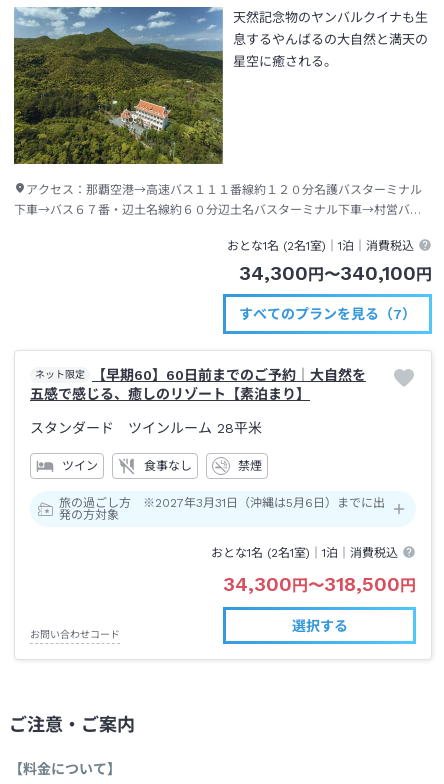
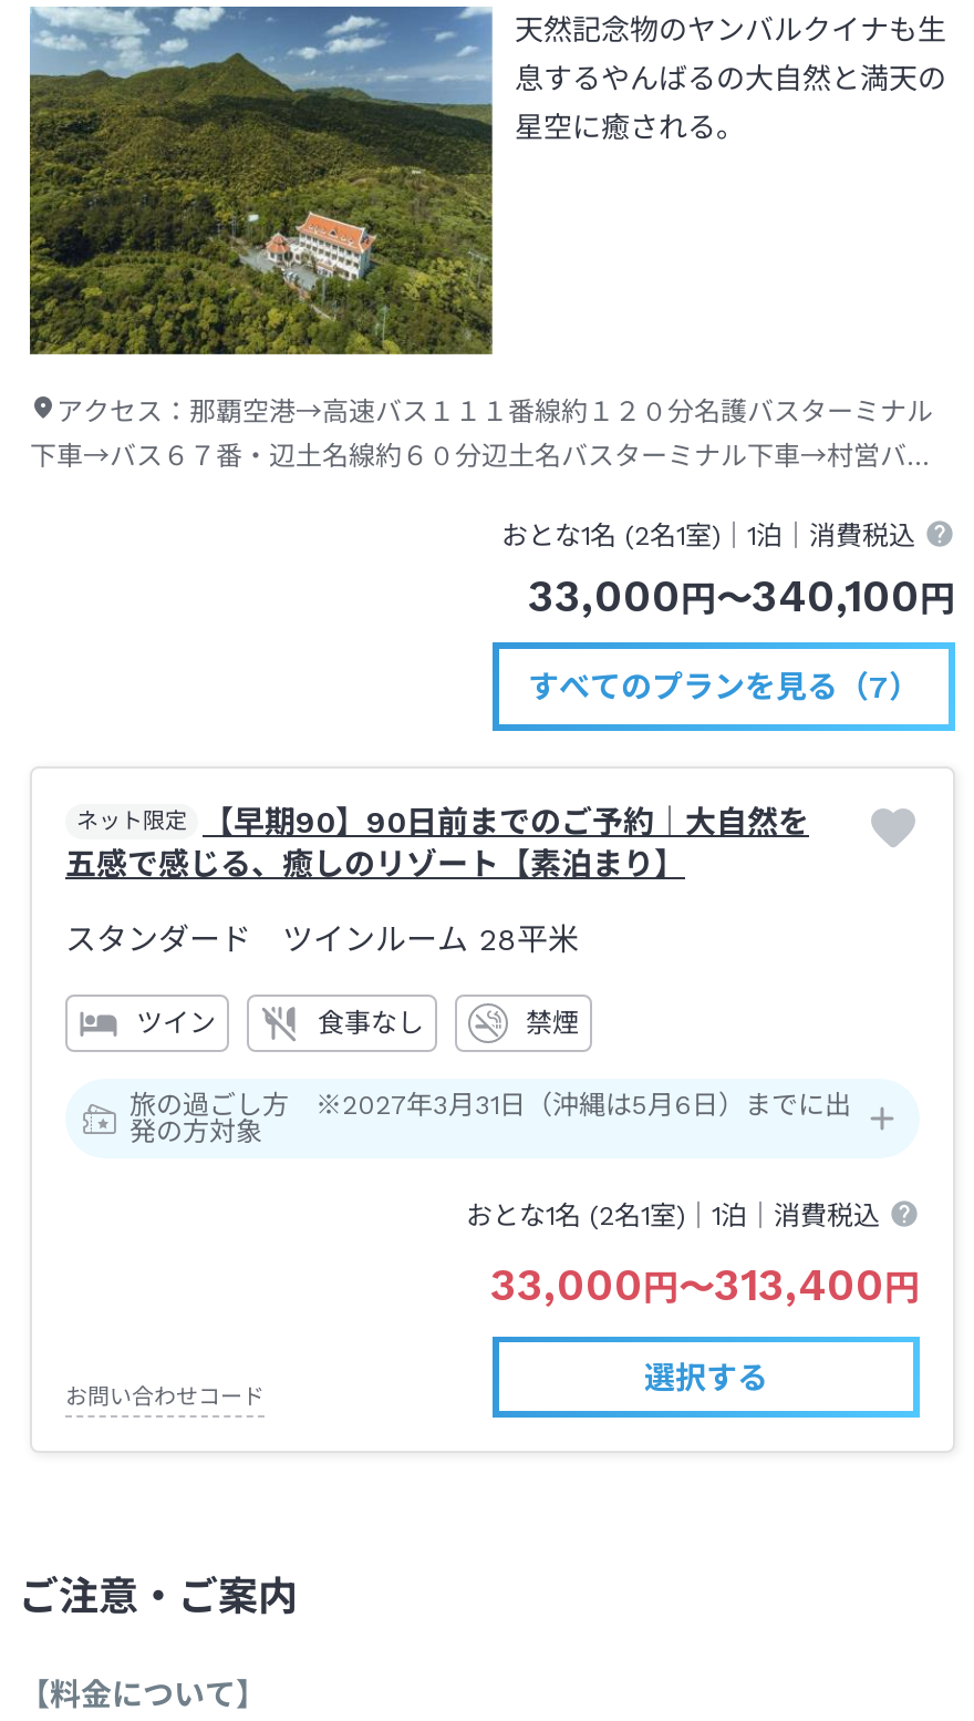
[239,261,432,285] 34,300円〜340,100円 -> [528,569,955,622] 33,000円〜340,100円
[92,367,366,383] 【早期60】60日前までのご予約｜大自然を -> [203,804,809,839] 【早期90】90日前までのご予約｜大自然を
[223,572,416,596] 34,300円〜318,500円 -> [490,1259,920,1312] 33,000円〜313,400円

